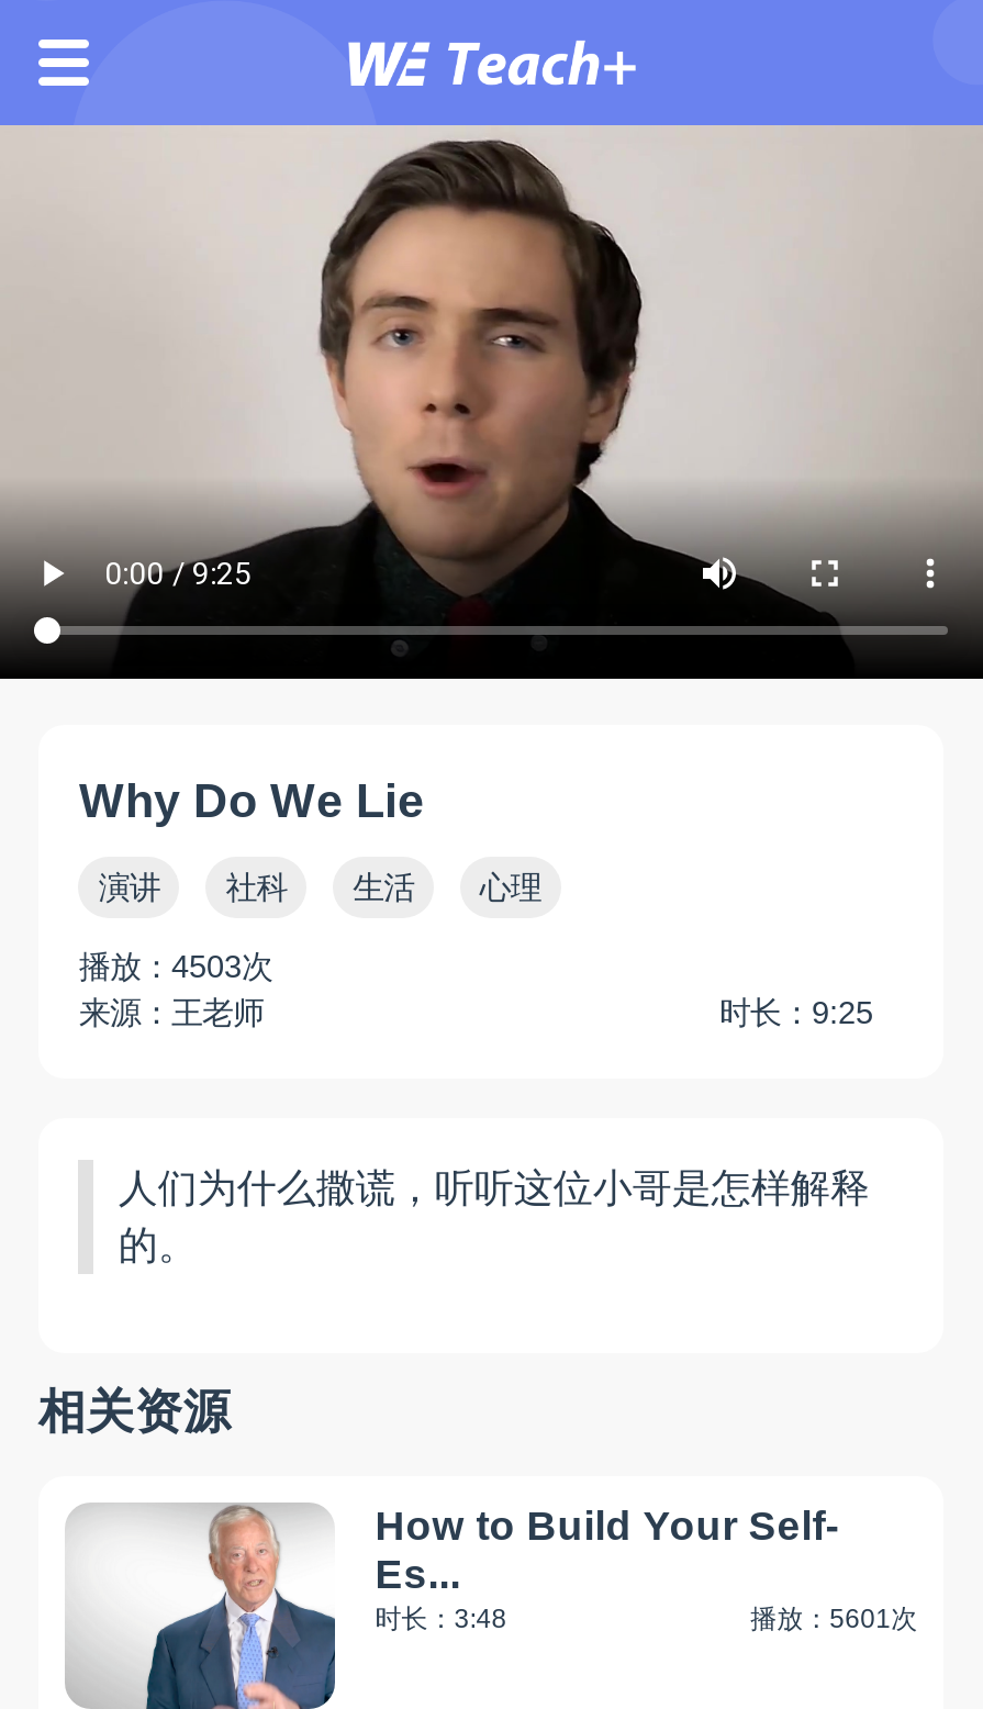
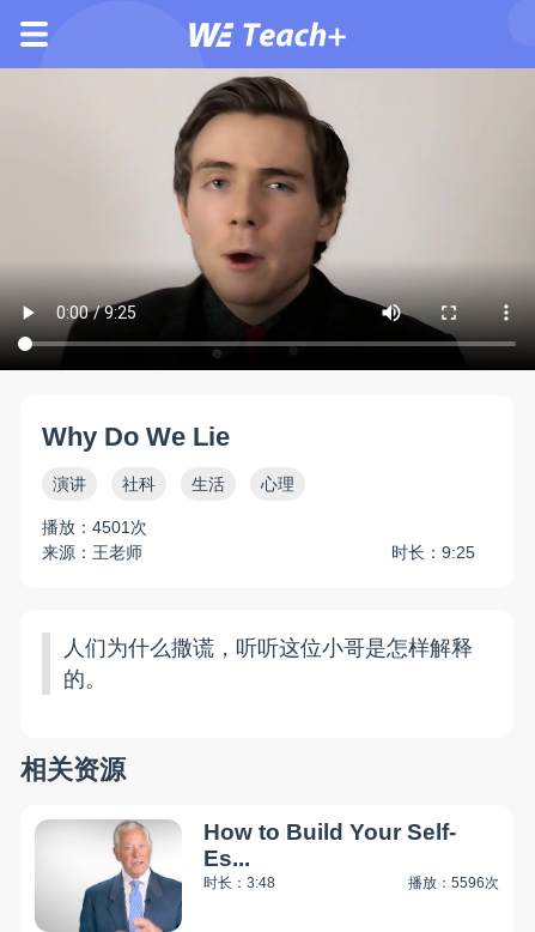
[79,950,272,985] 播放：4503次 -> [42,518,148,537] 播放：4501次
[750,1604,917,1635] 播放：5601次 -> [408,875,499,891] 播放：5596次

